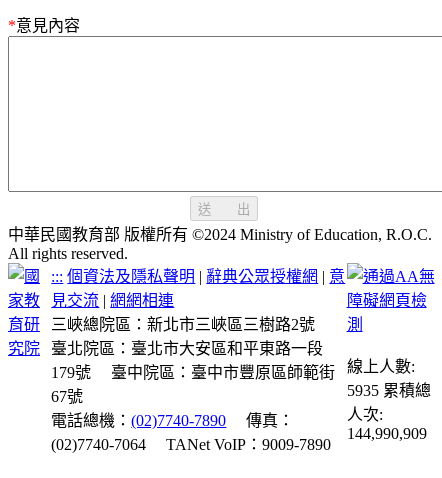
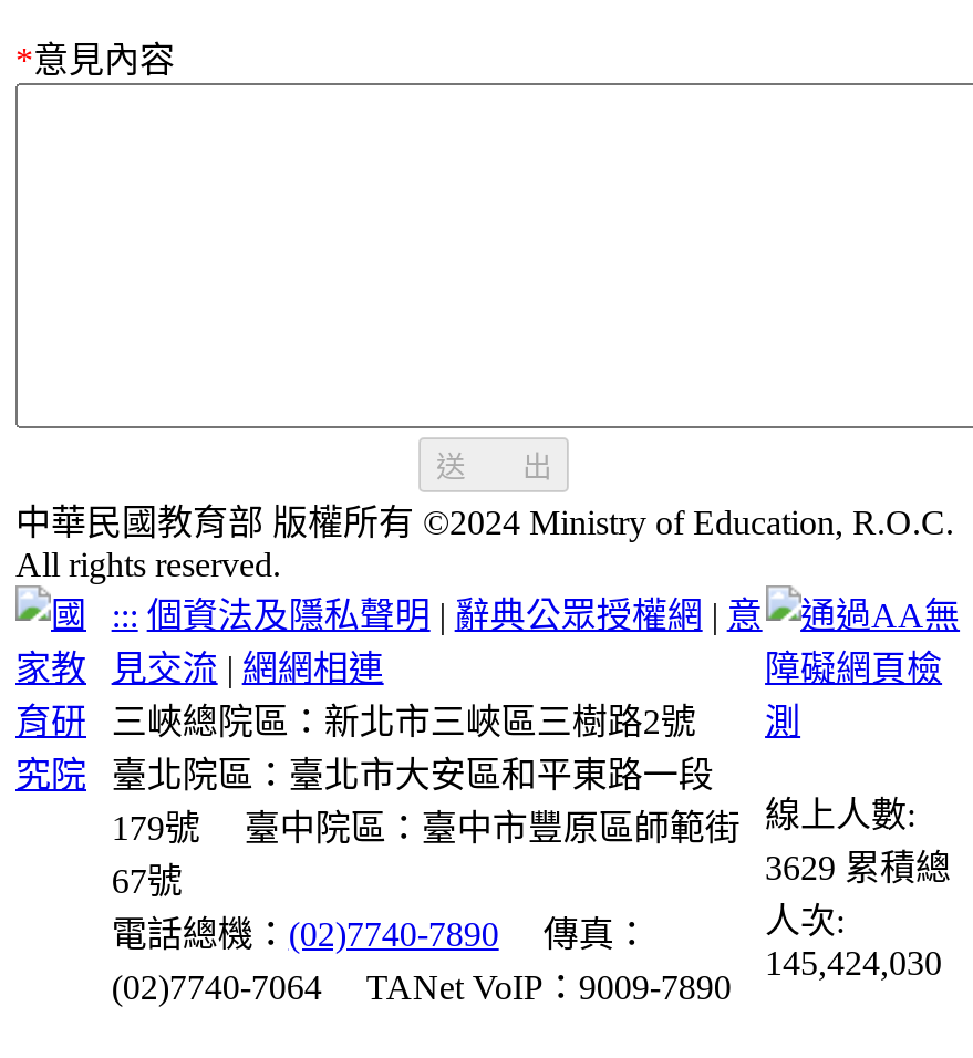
[346,382,430,399] 5935 累積總 -> [765,848,951,886] 3629 累積總
[346,425,426,442] 144,990,909 -> [765,943,942,981] 145,424,030

